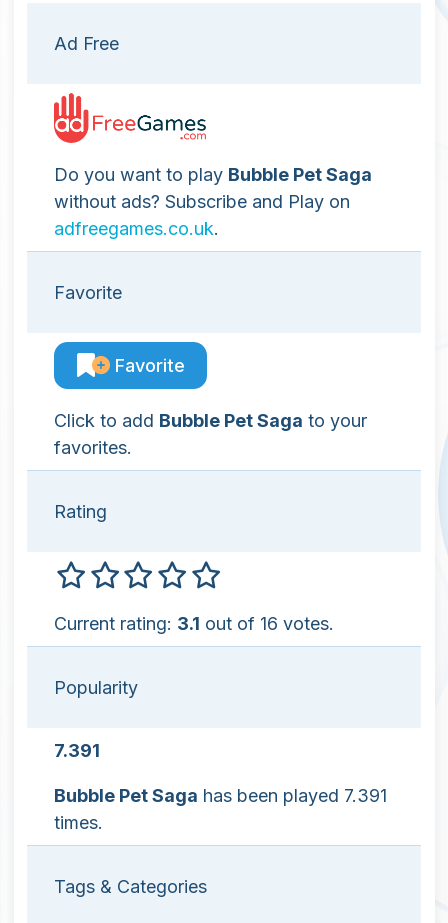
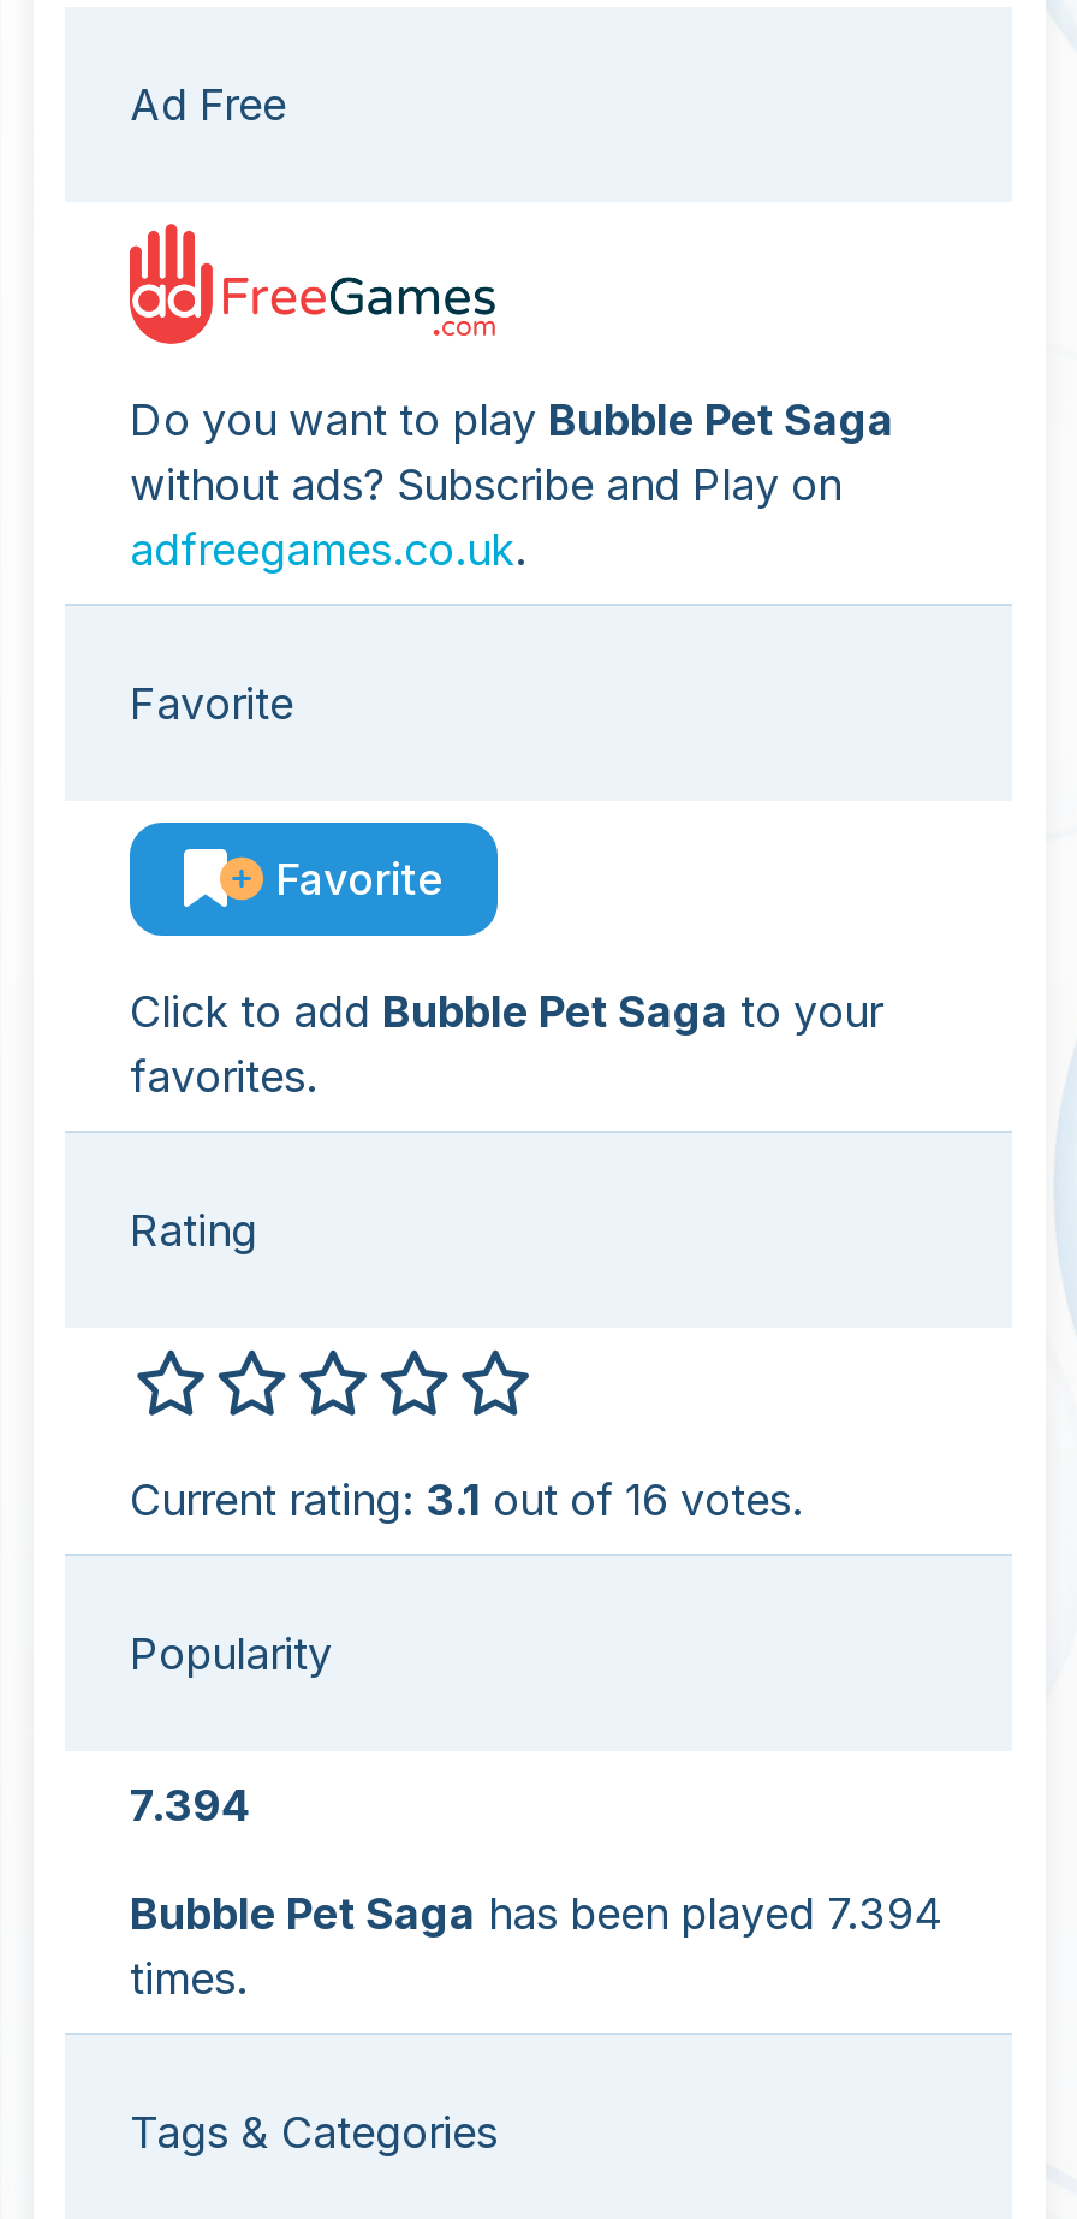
[54,740,100,761] 7.391 -> [130,1780,250,1831] 7.394
[54,785,387,806] Bubble Pet Saga has been played 7.391 -> [130,1889,940,1939] Bubble Pet Saga has been played 7.394

